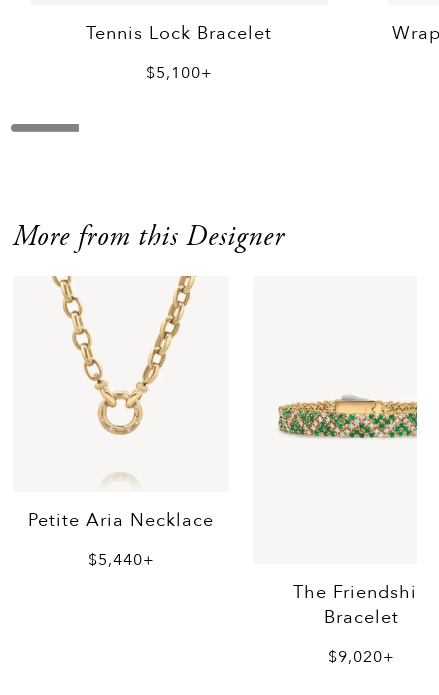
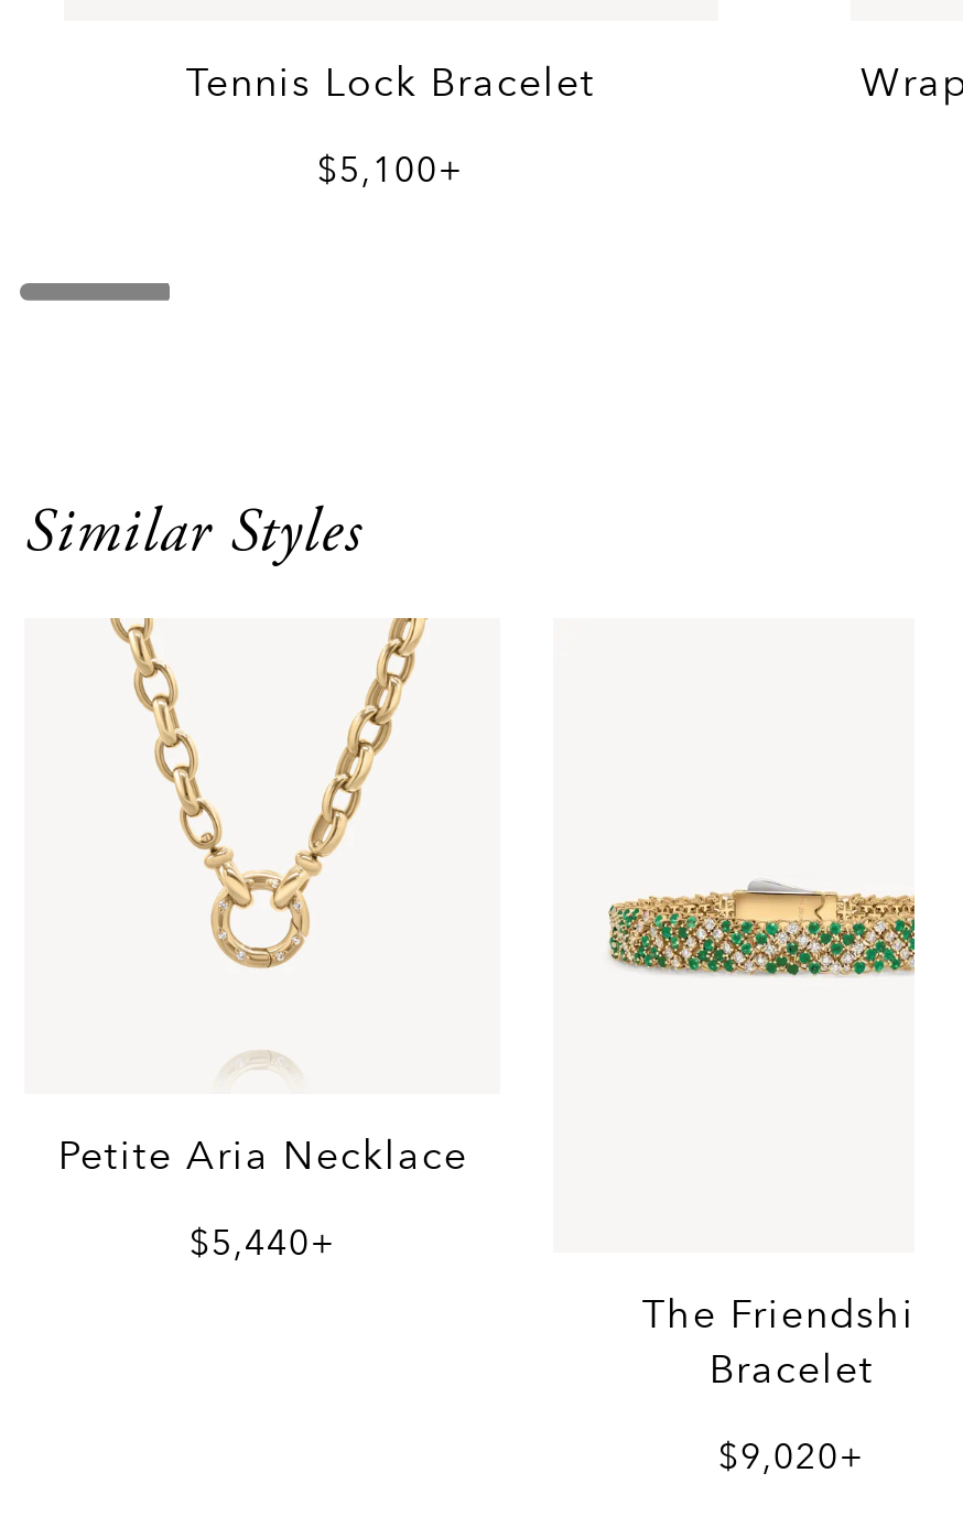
[13,225,285,253] More from this Designer -> [25,505,362,567] Similar Styles

